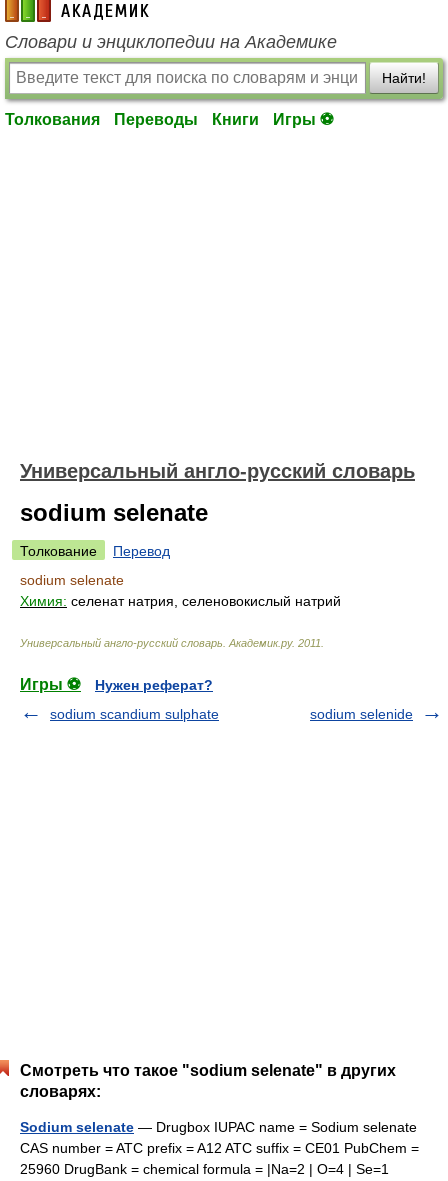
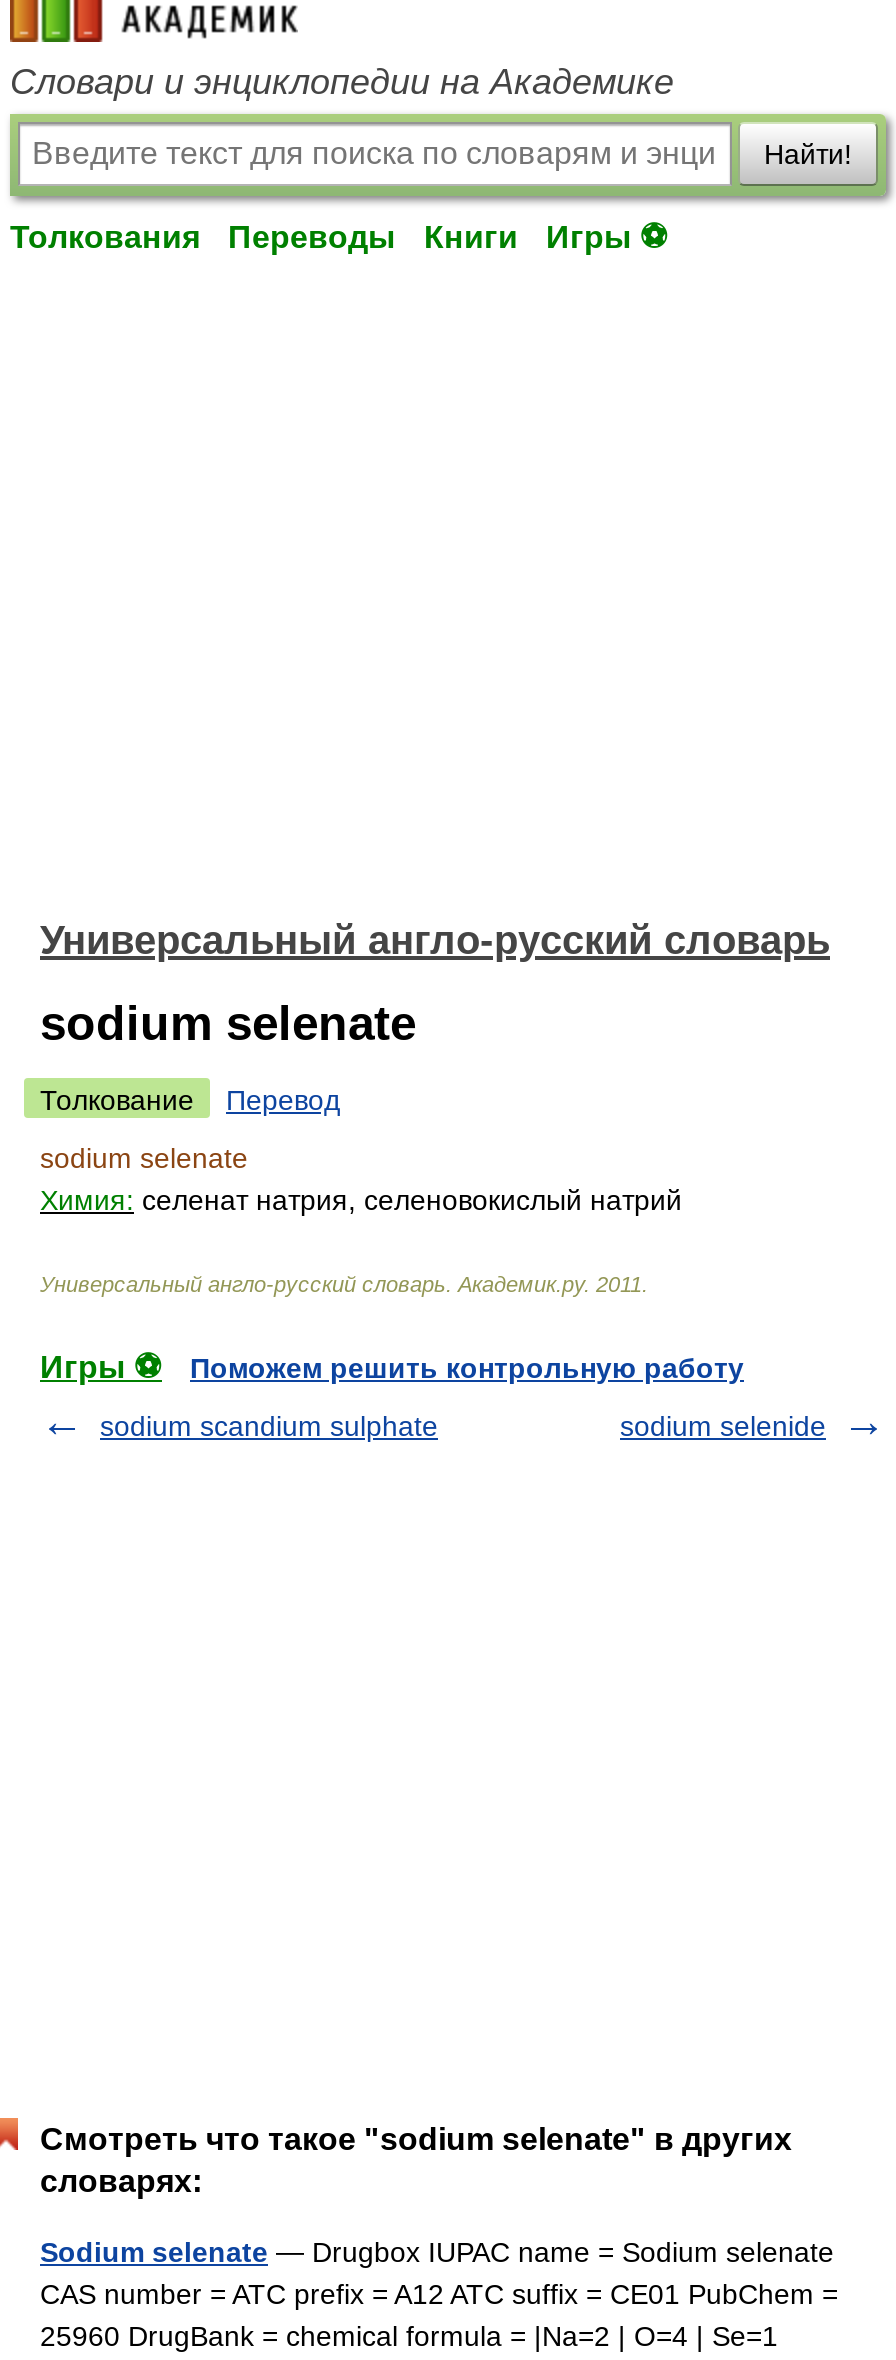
[95,677,213,693] Нужен реферат? -> [190,1352,744,1384] Поможем решить контрольную работу

